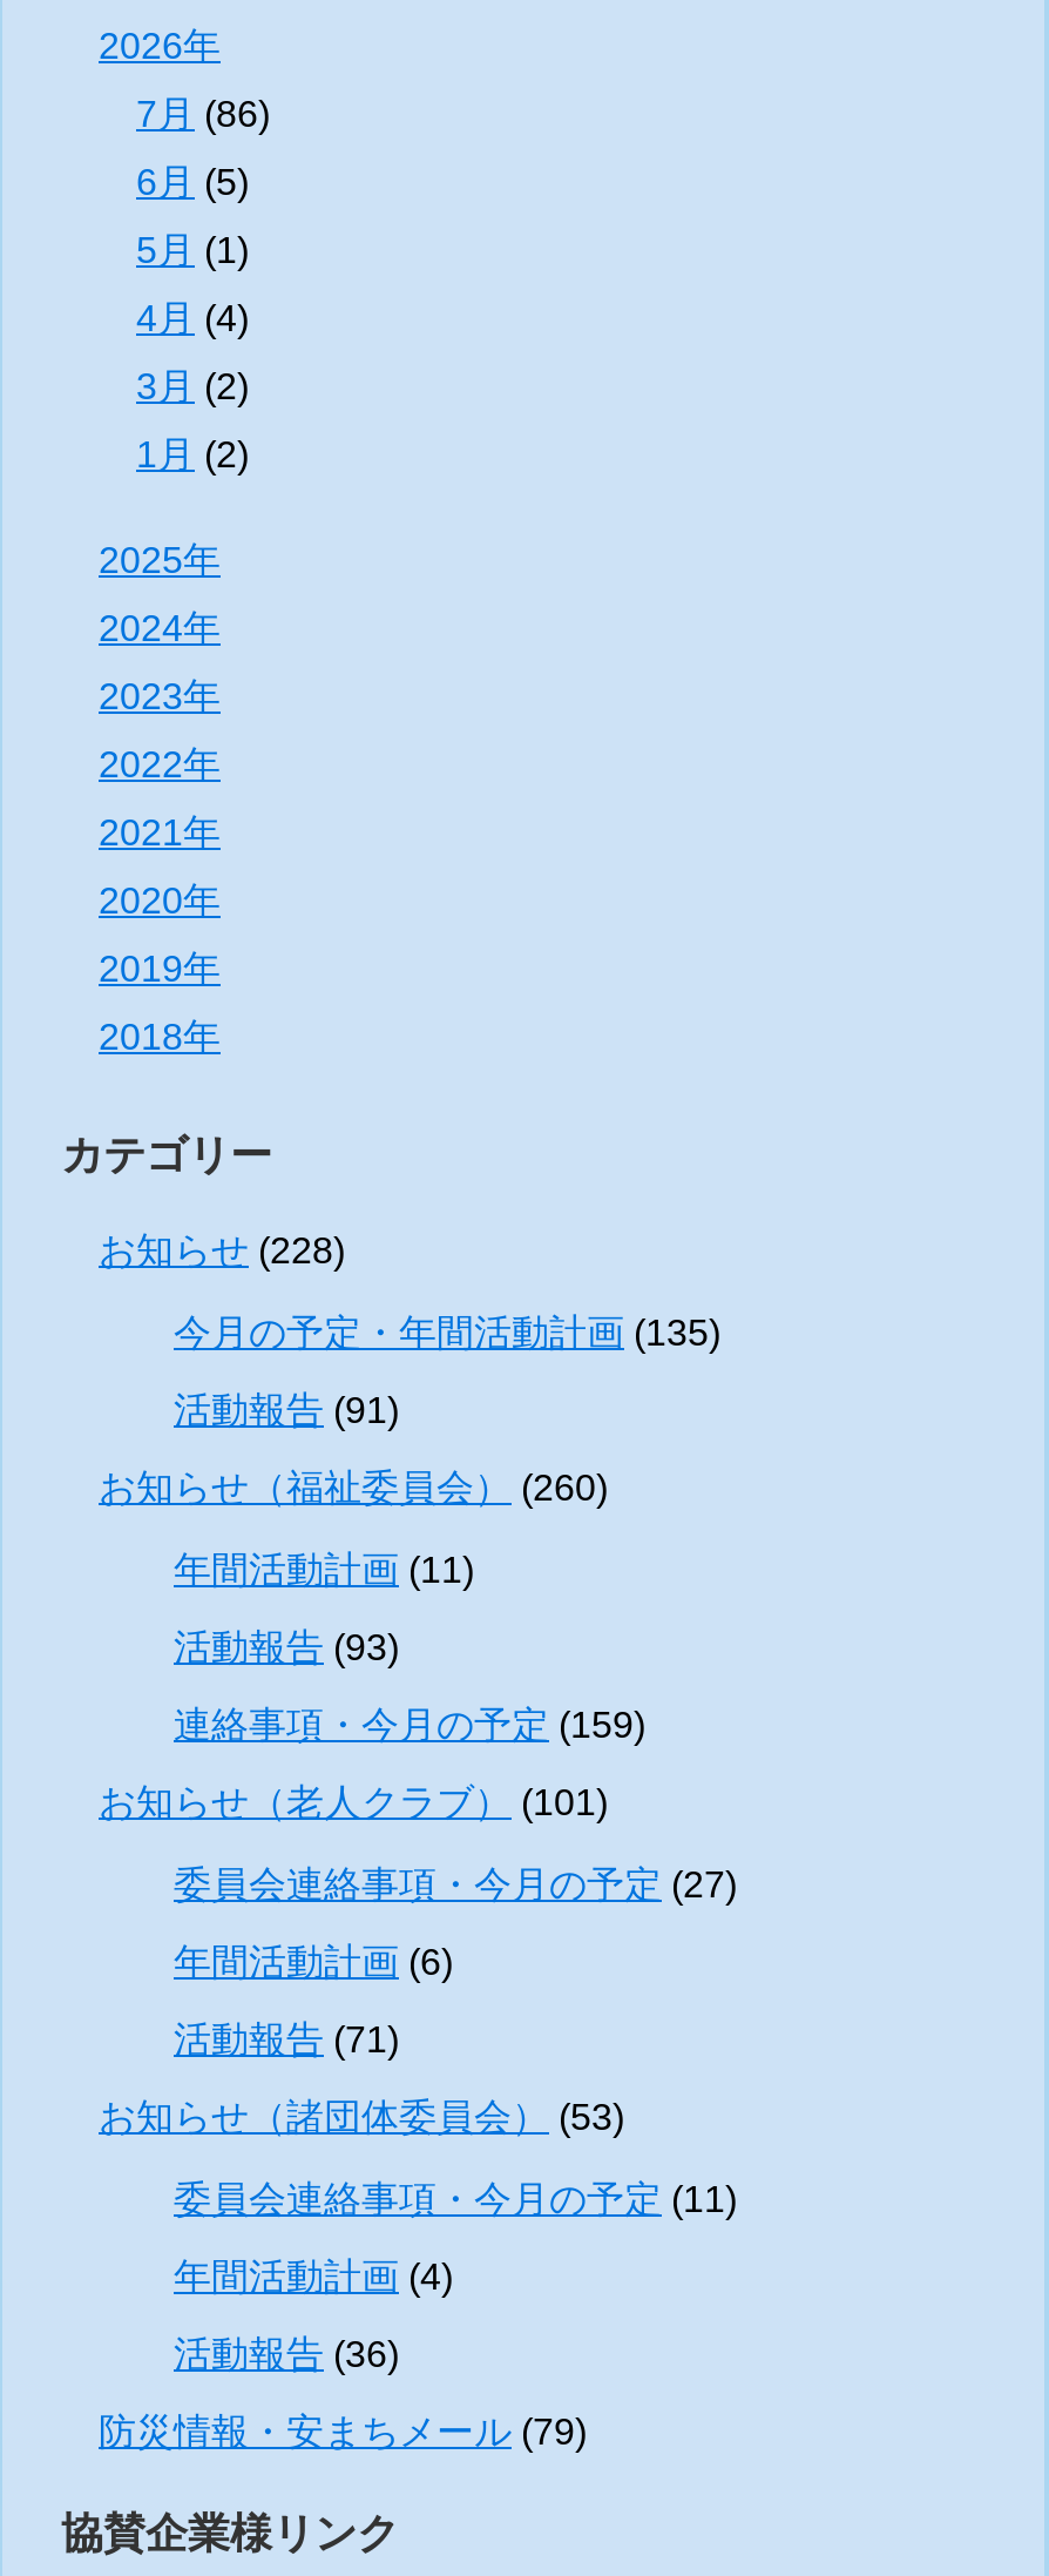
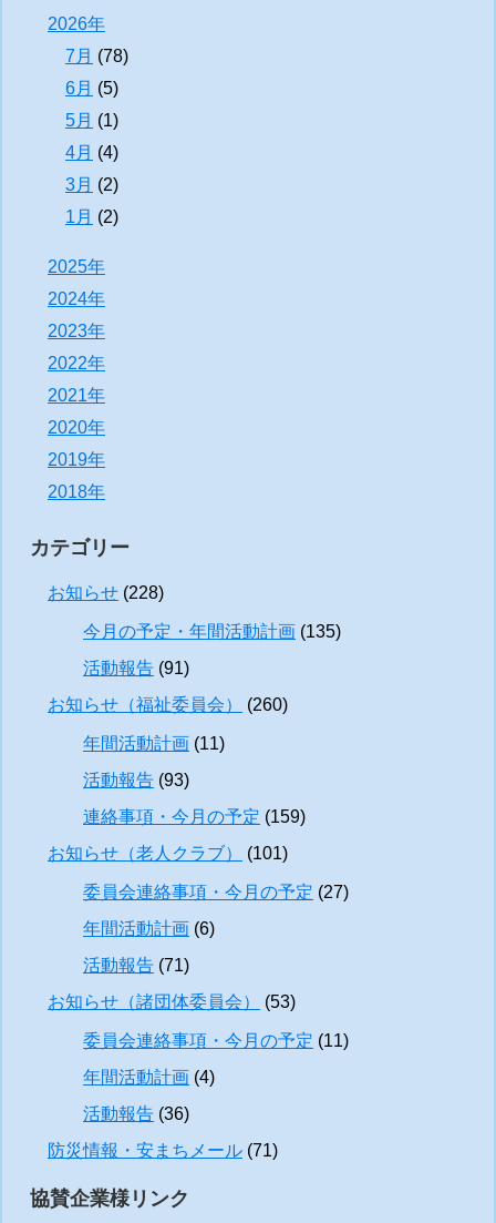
[136,95,270,135] 7月(86) -> [65,47,128,66] 7月(78)
[99,2413,587,2452] 防災情報・安まちメール(79) -> [48,1141,278,1160] 防災情報・安まちメール(71)

